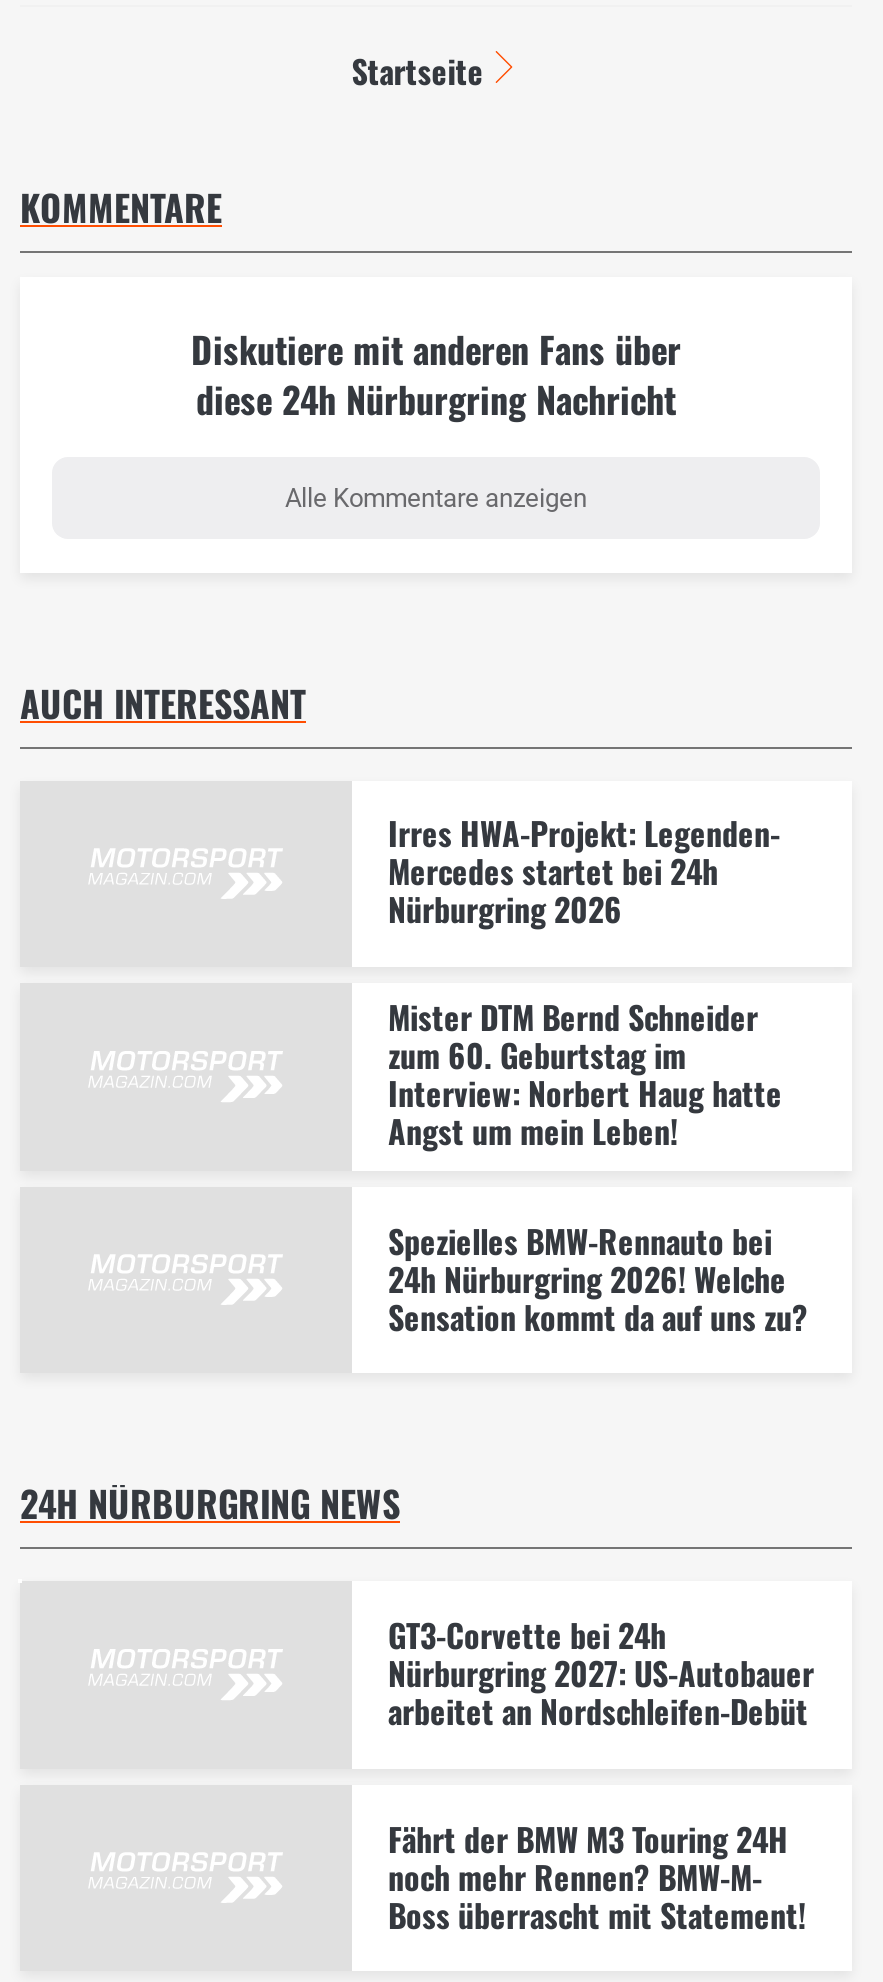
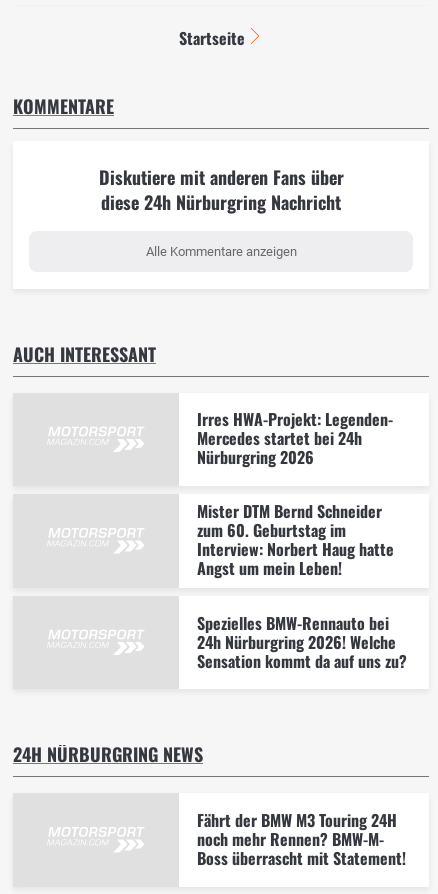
[388,1611,814,1735] GT3-Corvette bei 24h | Nürburgring 2027: US-Autobauer | arbeitet an Nordschleifen-Debüt -> none

